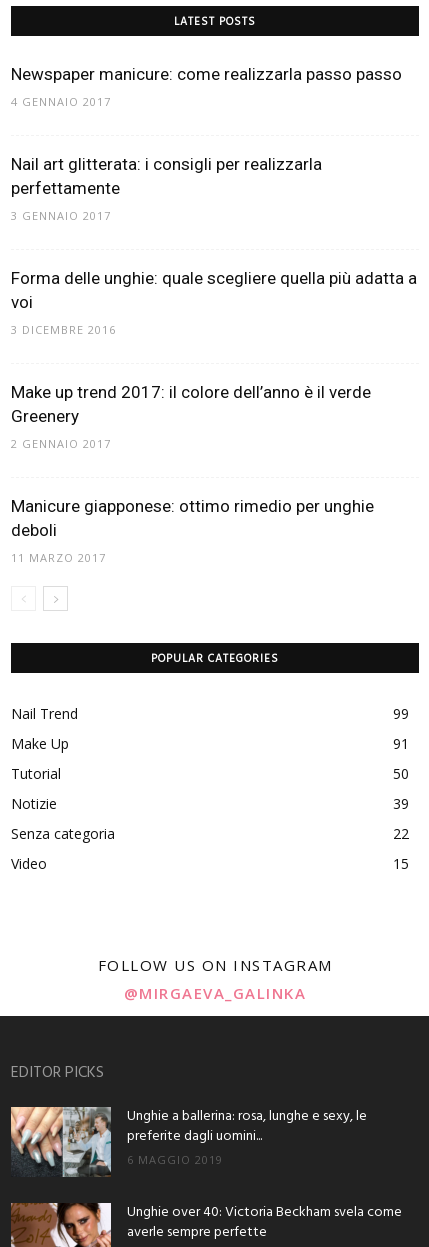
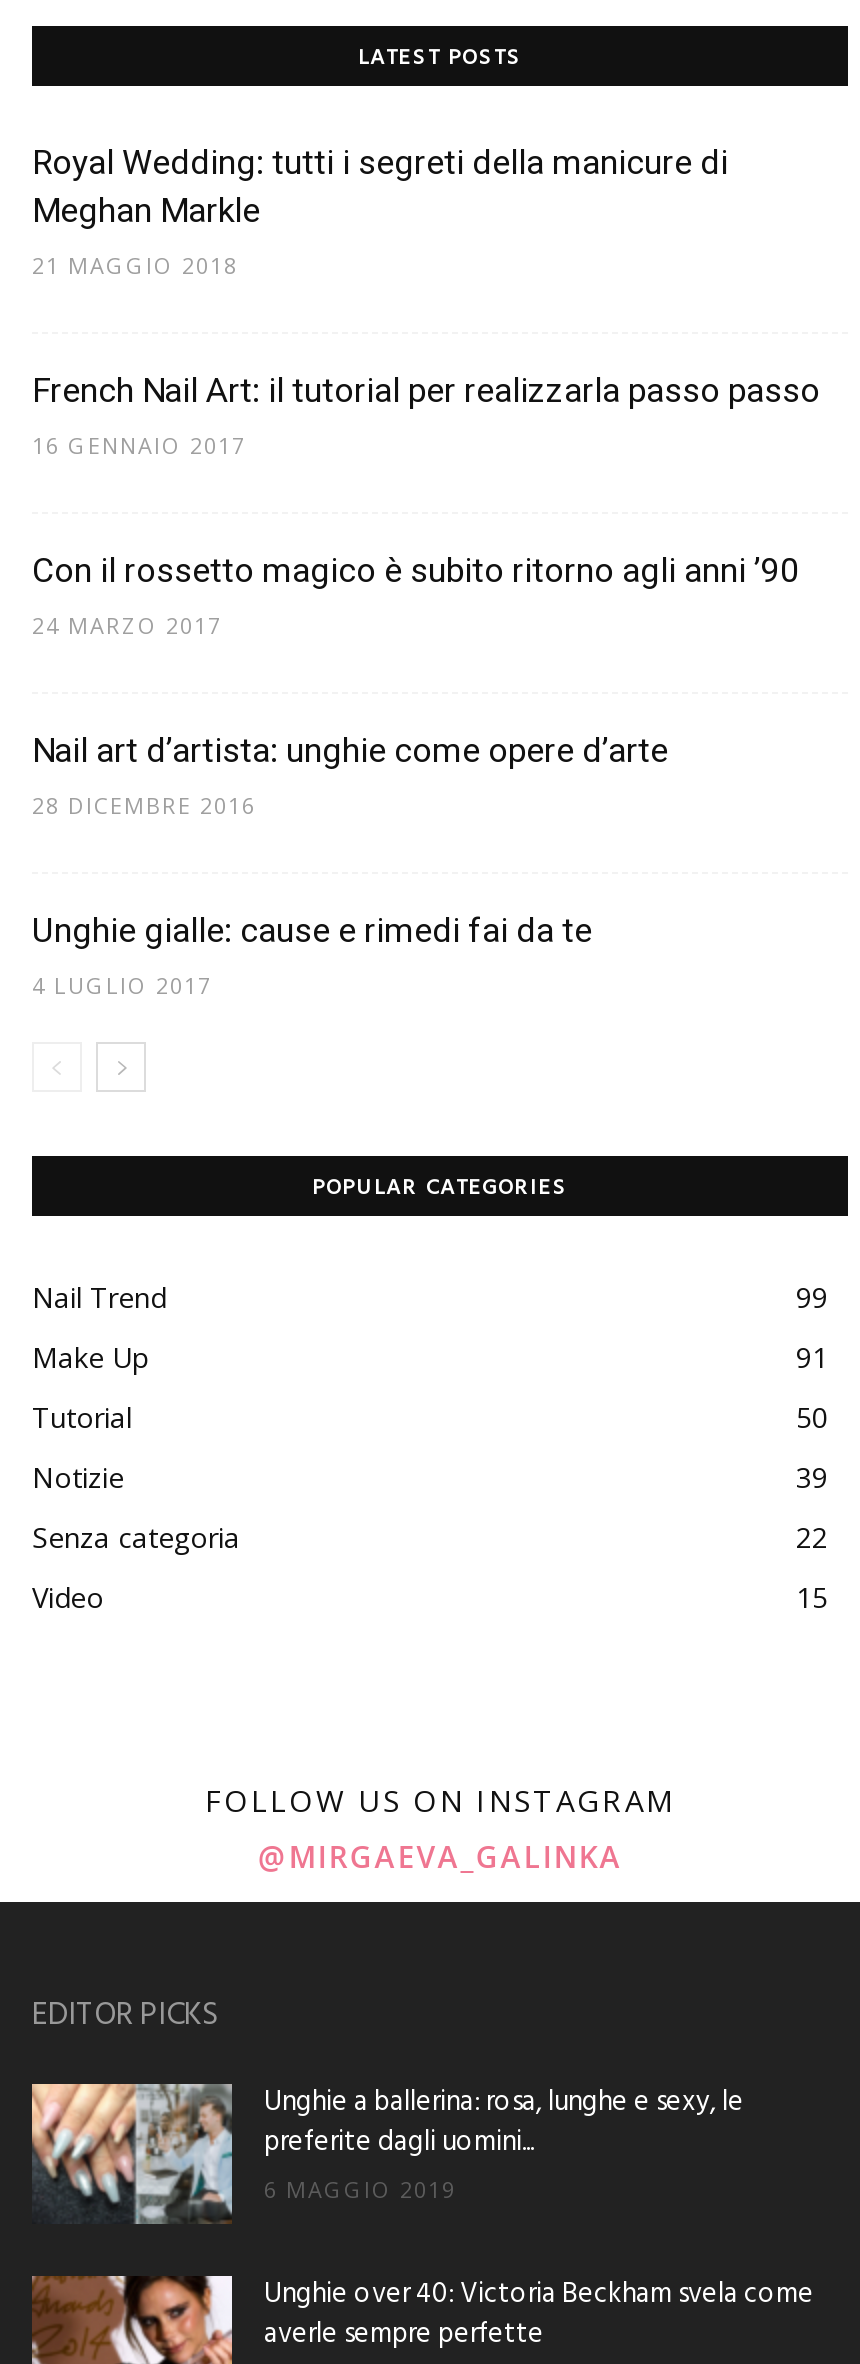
[11,64,402,84] Newspaper manicure: come realizzarla passo passo -> [32,142,728,230] Royal Wedding: tutti i segreti della manicure di | Meghan Markle
[11,94,111,109] 4 GENNAIO 2017 -> [32,250,238,280] 21 MAGGIO 2018
[11,154,322,198] Nail art glitterata: i consigli per realizzarla | perfettamente -> [32,370,820,410] French Nail Art: il tutorial per realizzarla passo passo
[11,208,111,223] 3 GENNAIO 2017 -> [32,430,246,460] 16 GENNAIO 2017
[11,268,417,312] Forma delle unghie: quale scegliere quella più adatta a | voi -> [32,550,800,590] Con il rossetto magico è subito ritorno agli anni ’90
[11,322,116,337] 3 DICEMBRE 2016 -> [32,610,222,640] 24 MARZO 2017
[11,382,371,426] Make up trend 2017: il colore dell’anno è il verde | Greenery -> [32,730,668,770] Nail art d’artista: unghie come opere d’arte
[11,436,111,451] 2 GENNAIO 2017 -> [32,790,256,820] 28 DICEMBRE 2016
[11,496,374,540] Manicure giapponese: ottimo rimedio per unghie | deboli -> [32,910,592,950] Unghie gialle: cause e rimedi fai da te
[11,550,106,565] 11 MARZO 2017 -> [32,970,212,1000] 4 LUGLIO 2017

